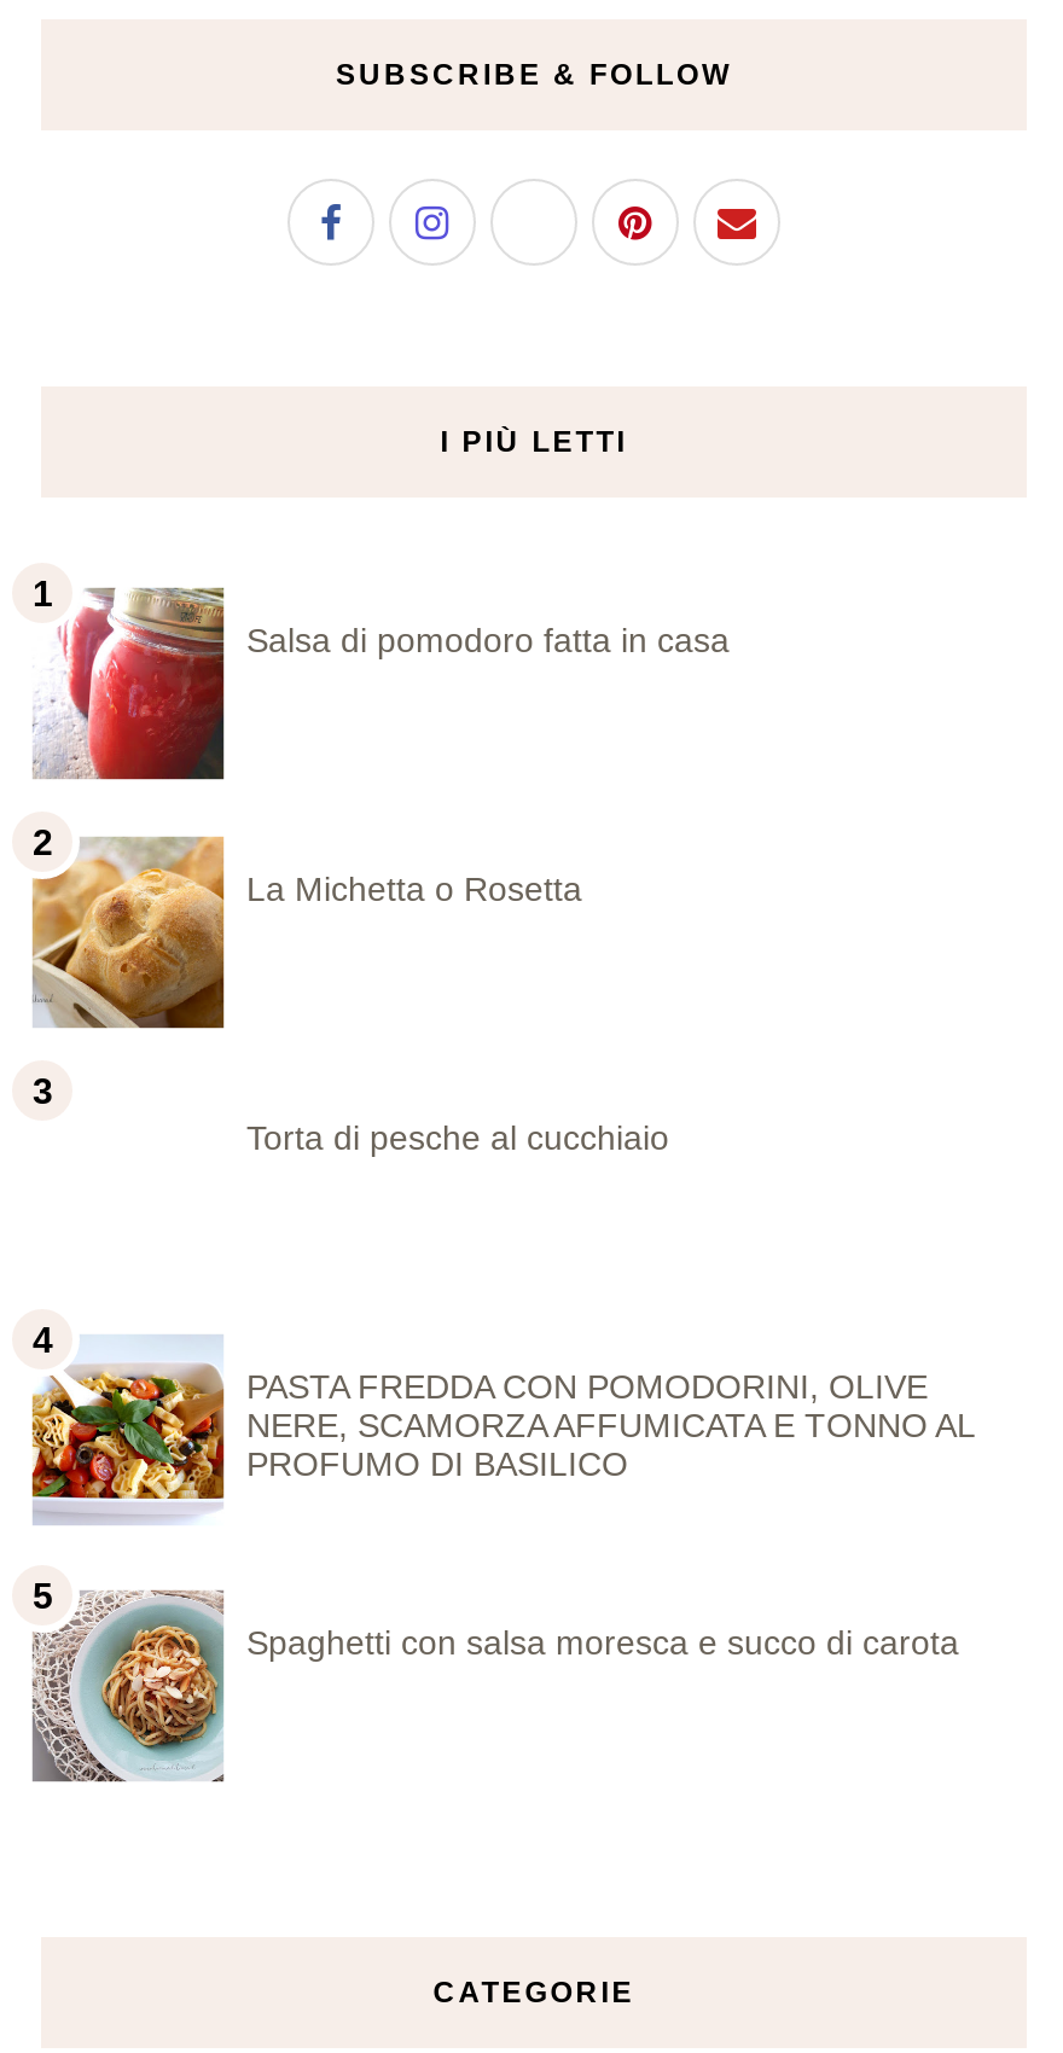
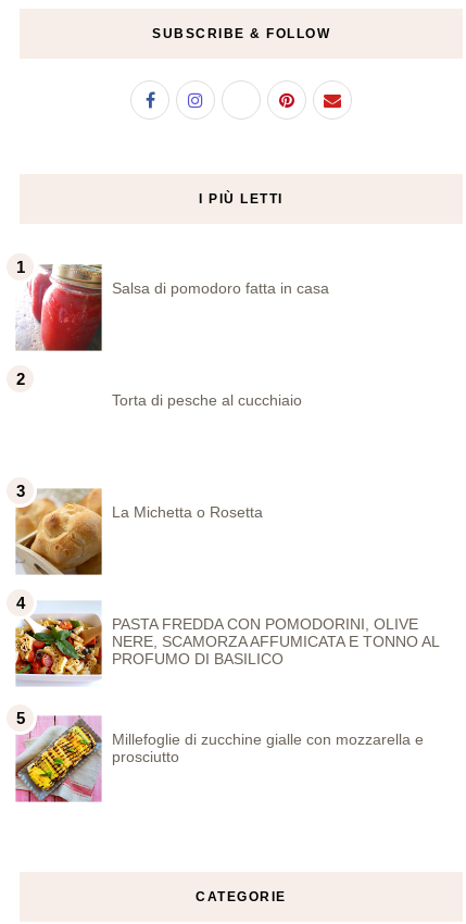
moved [29,836,582,1029] -> [15,488,263,576]: [image] | La Michetta o Rosetta
moved [246,1118,669,1157] -> [112,391,302,409]: Torta di pesche al cucchiaio
[31,1587,959,1782] [image] | Spaghetti con salsa moresca e succo di carota -> [15,715,424,803] [image] | Millefoglie di zucchine gialle con mozzarella e | prosciutto

